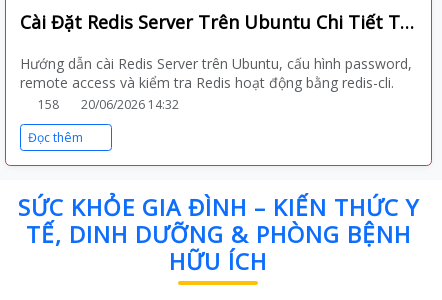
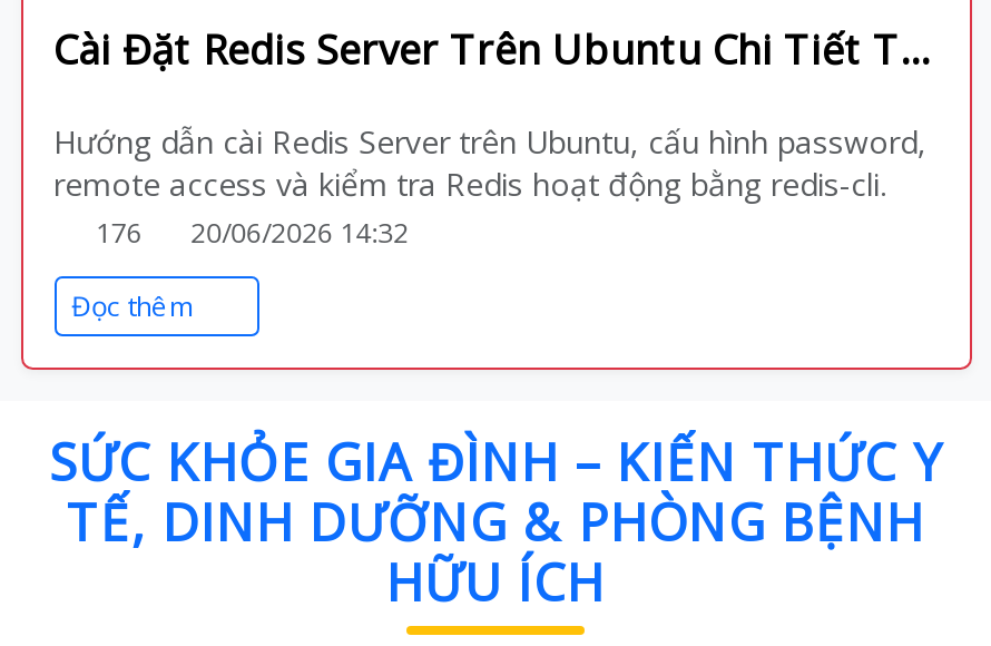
[38,96,179,113] 158 20/06/2026 14:32 -> [95,213,409,251] 176 20/06/2026 14:32

